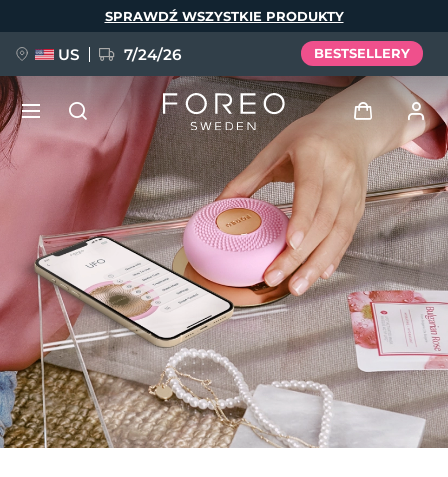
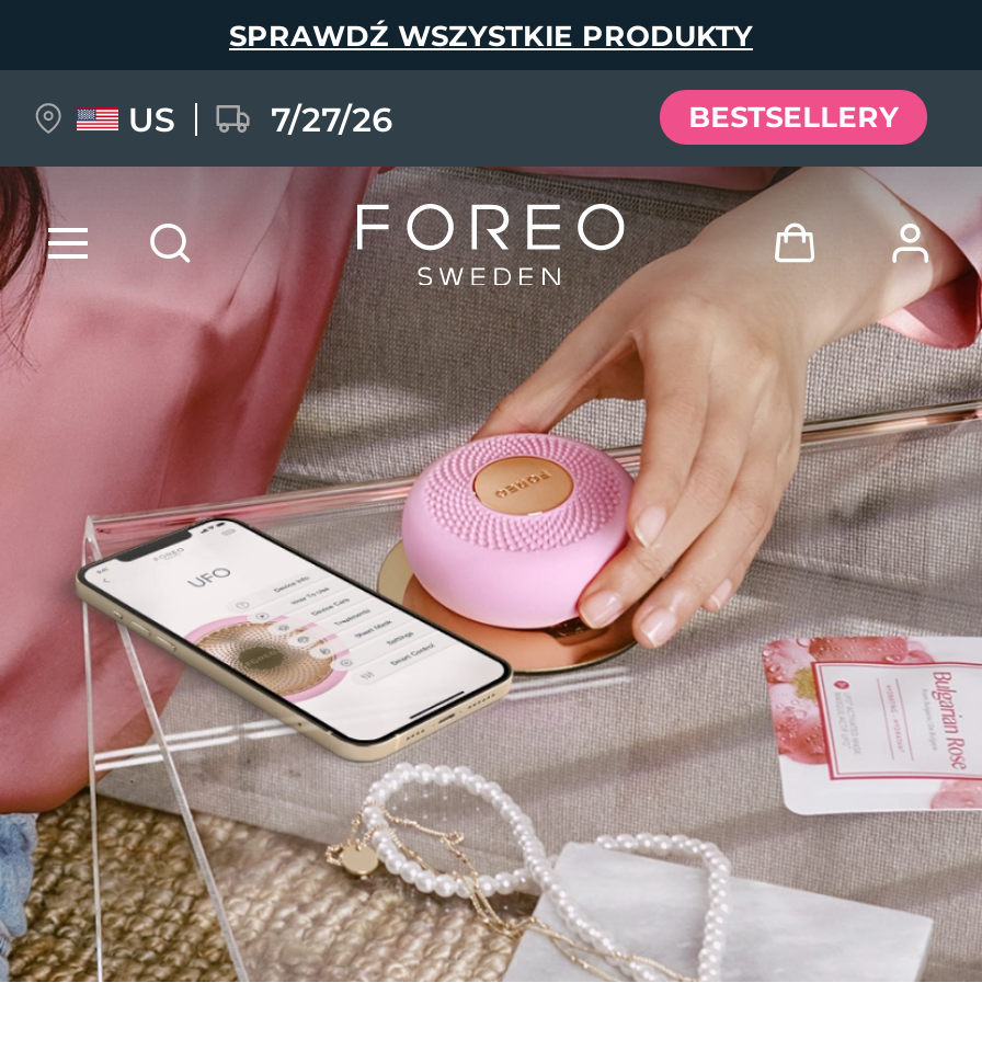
[124,45,181,64] 7/24/26 -> [271,100,391,141] 7/27/26

